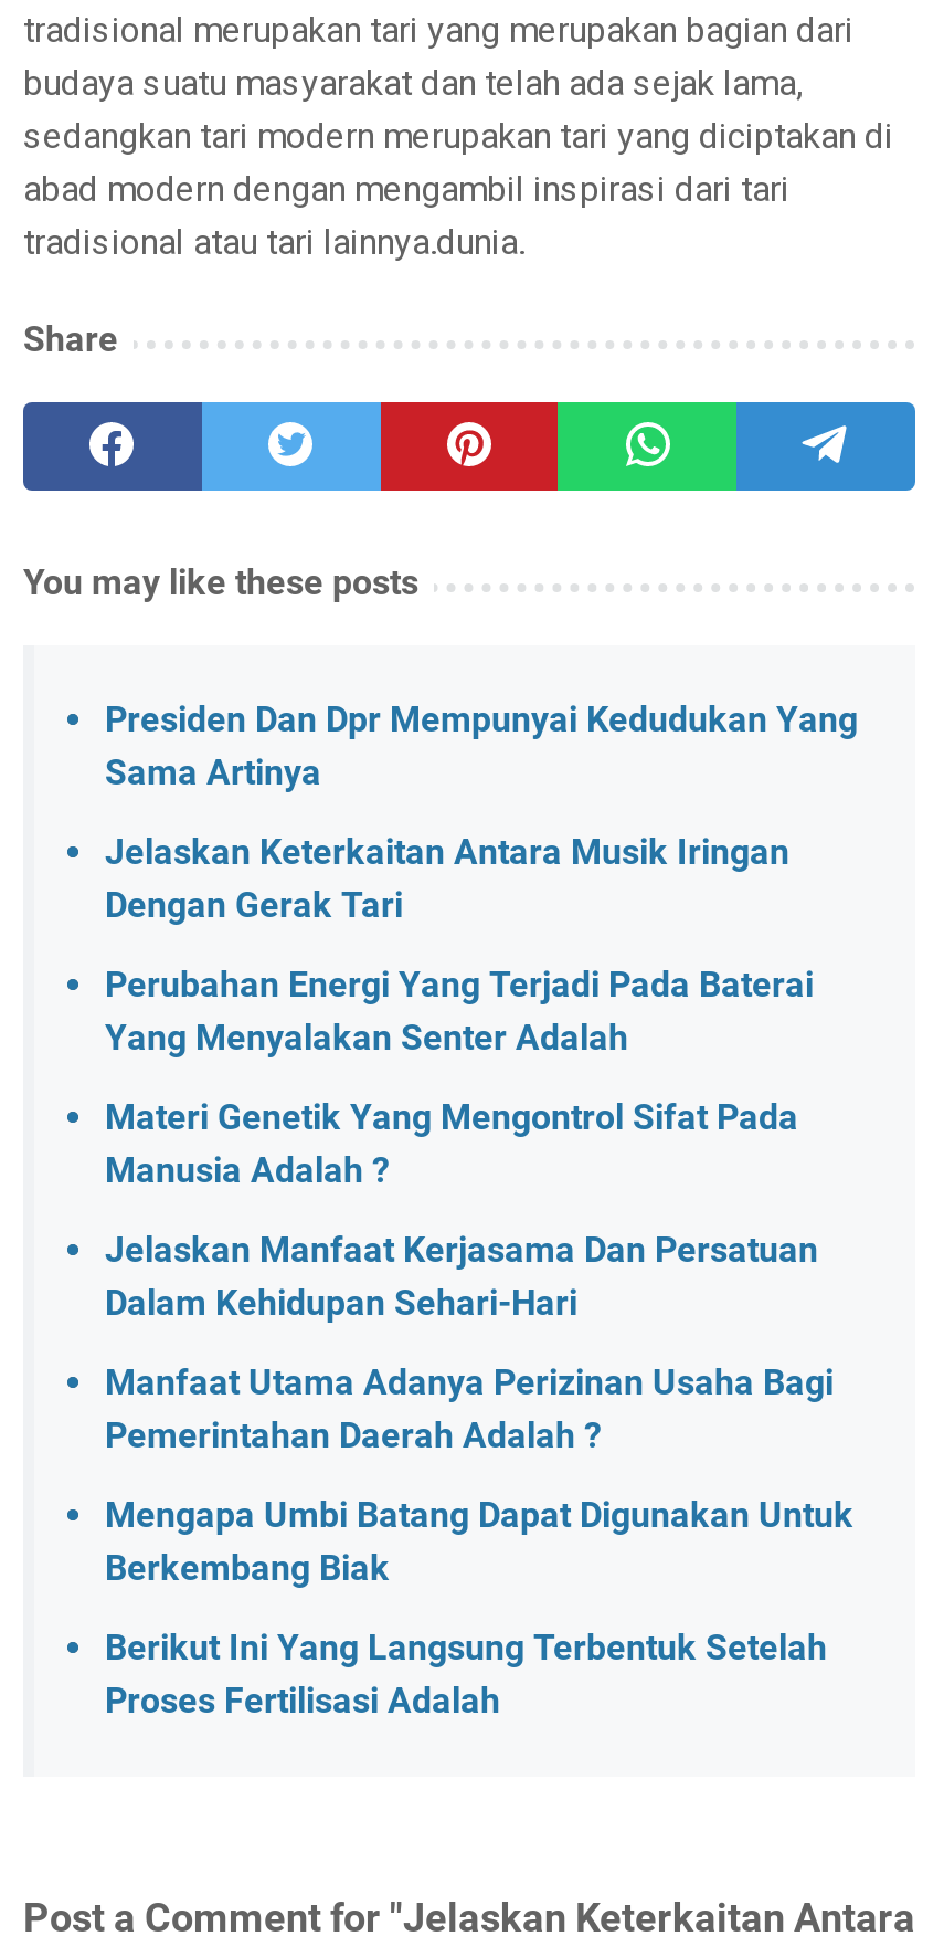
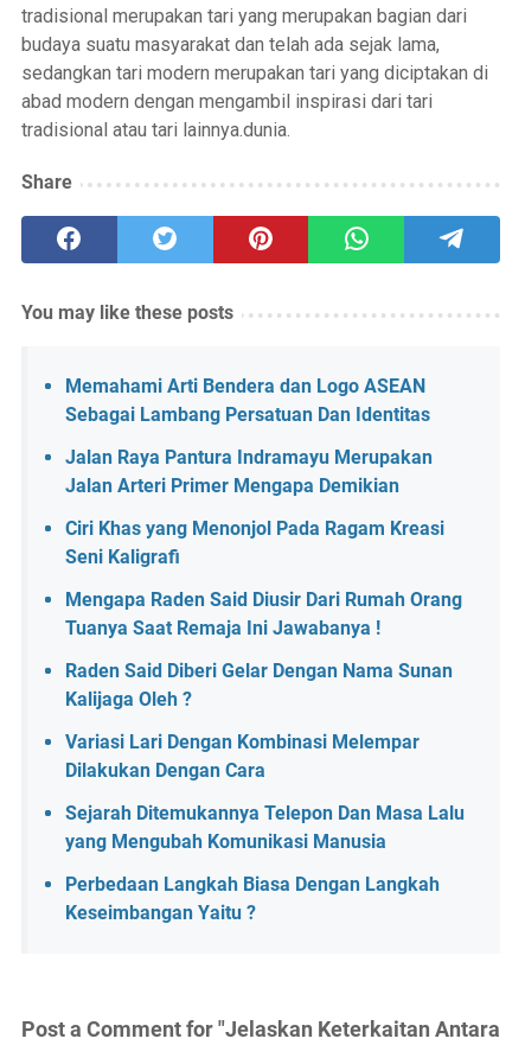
[105,698,858,793] Presiden Dan Dpr Mempunyai Kedudukan Yang | Sama Artinya -> [65,374,430,425] Memahami Arti Bendera dan Logo ASEAN | Sebagai Lambang Persatuan Dan Identitas
[105,830,789,925] Jelaskan Keterkaitan Antara Musik Iringan | Dengan Gerak Tari -> [65,446,433,497] Jalan Raya Pantura Indramayu Merupakan | Jalan Arteri Primer Mengapa Demikian
[105,963,814,1058] Perubahan Energi Yang Terjadi Pada Baterai | Yang Menyalakan Senter Adalah -> [65,517,444,568] Ciri Khas yang Menonjol Pada Ragam Kreasi | Seni Kaligrafi
[105,1095,798,1191] Materi Genetik Yang Mengontrol Sifat Pada | Manusia Adalah ? -> [65,588,462,639] Mengapa Raden Said Diusir Dari Rumah Orang | Tuanya Saat Remaja Ini Jawabanya !
[105,1228,818,1323] Jelaskan Manfaat Kerjasama Dan Persatuan | Dalam Kehidupan Sehari-Hari -> [65,659,453,710] Raden Said Diberi Gelar Dengan Nama Sunan | Kalijaga Oleh ?
[105,1361,834,1456] Manfaat Utama Adanya Perizinan Usaha Bagi | Pemerintahan Daerah Adalah ? -> [65,730,420,781] Variasi Lari Dengan Kombinasi Melempar | Dilakukan Dengan Cara
[105,1493,853,1588] Mengapa Umbi Batang Dapat Digunakan Untuk | Berkembang Biak -> [65,801,465,852] Sejarah Ditemukannya Telepon Dan Masa Lalu | yang Mengubah Komunikasi Manusia
[105,1626,827,1721] Berikut Ini Yang Langsung Terbentuk Setelah | Proses Fertilisasi Adalah -> [65,873,440,924] Perbedaan Langkah Biasa Dengan Langkah | Keseimbangan Yaitu ?

